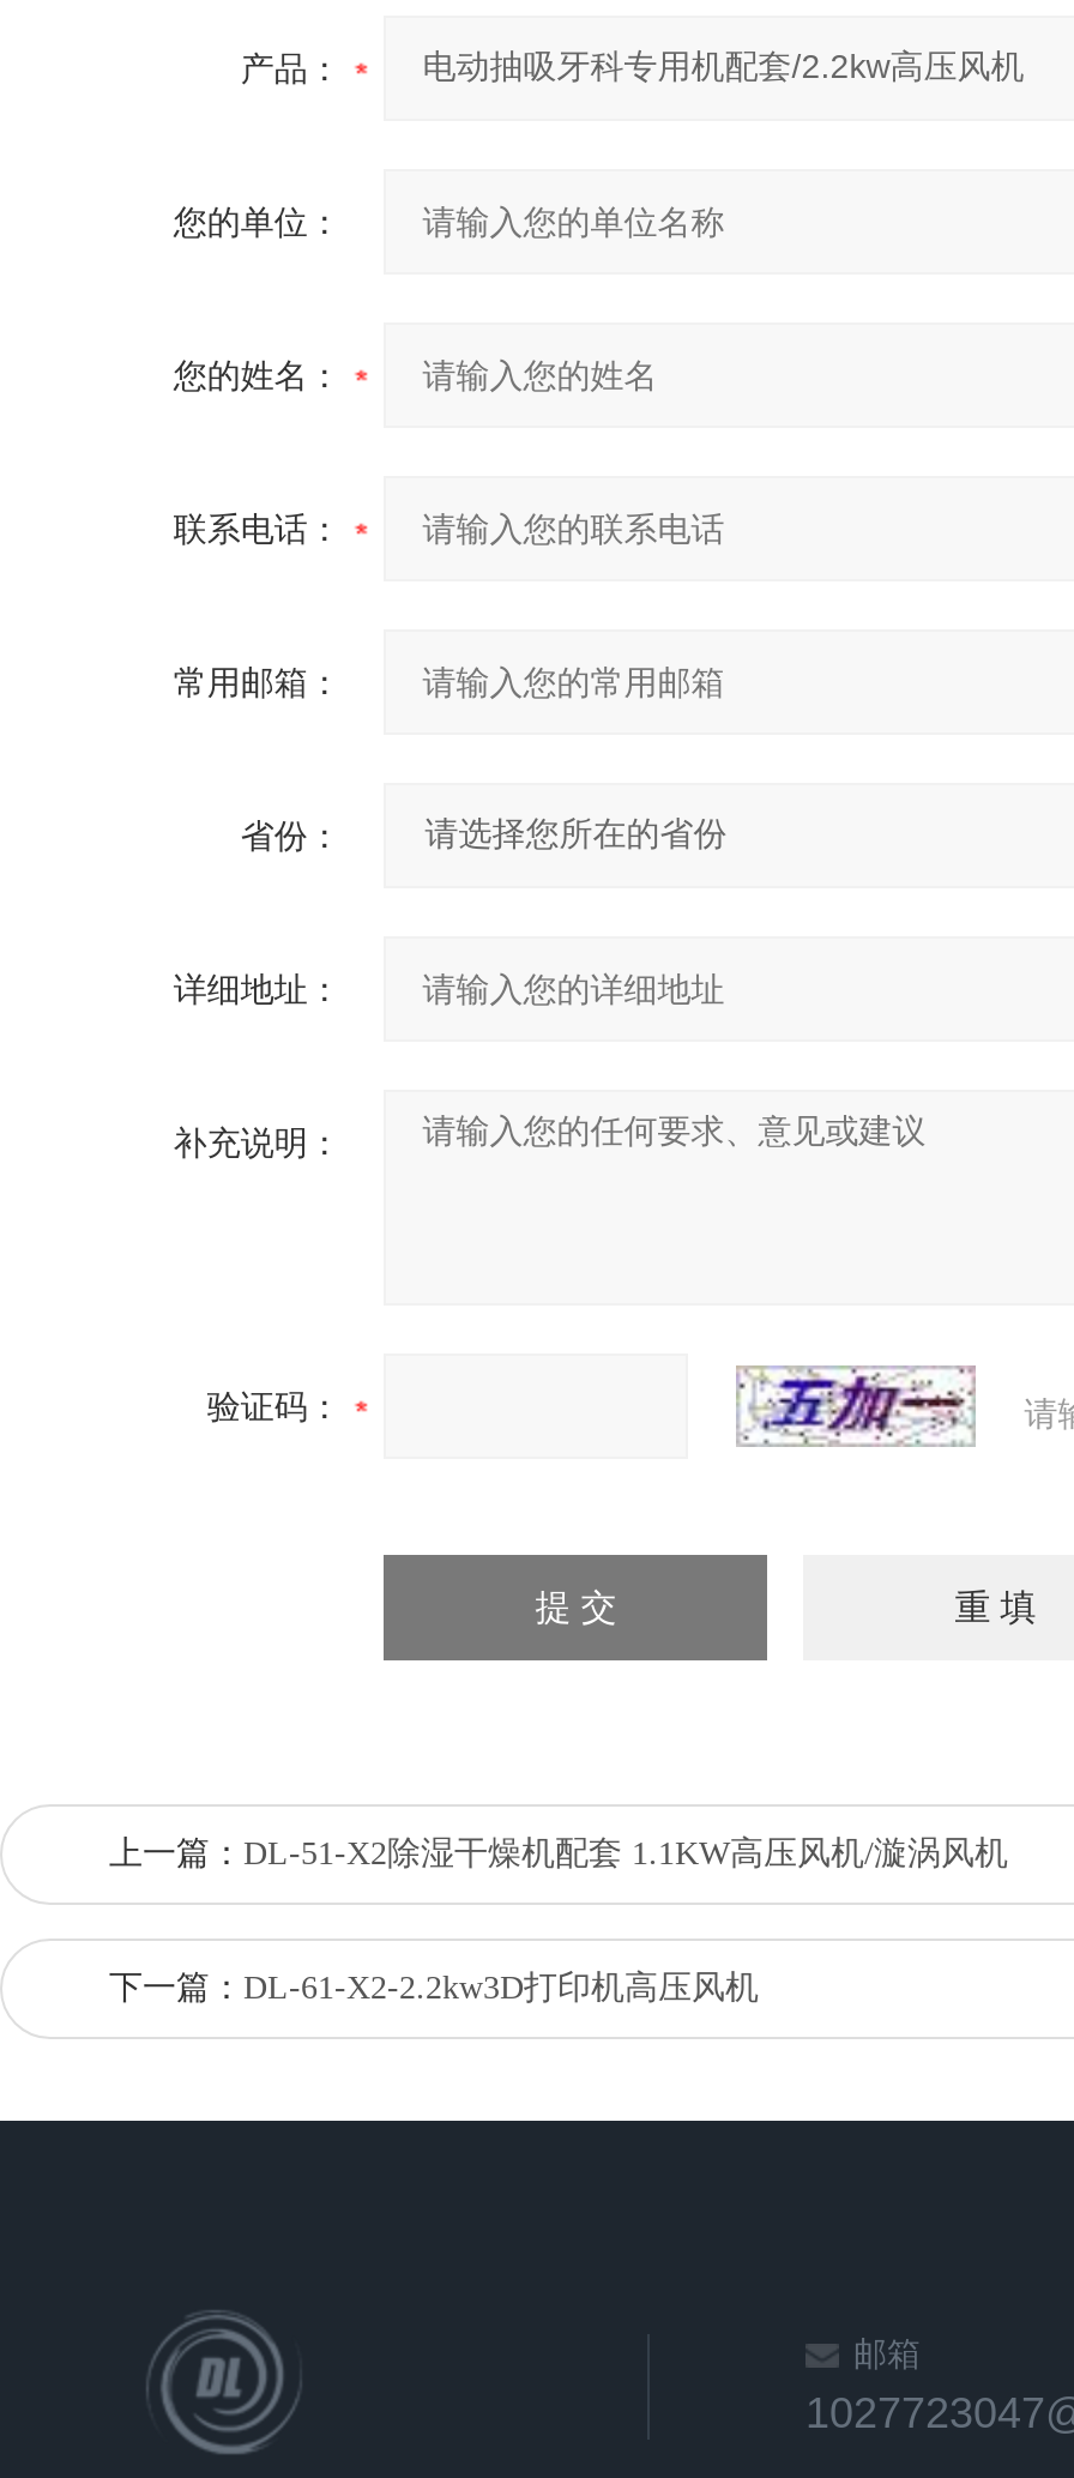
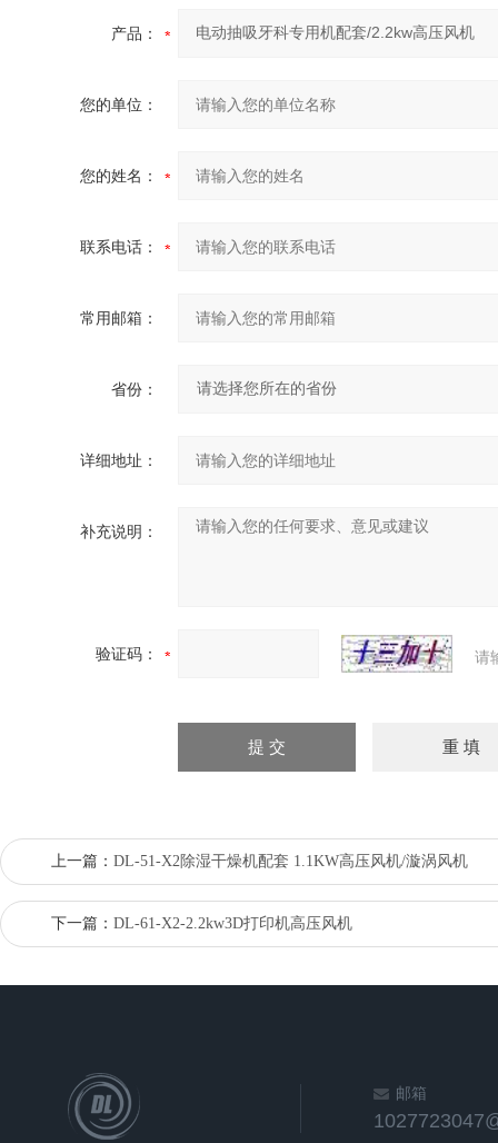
[738,1368,973,1445] [image] -> [342,636,449,672] [image]

